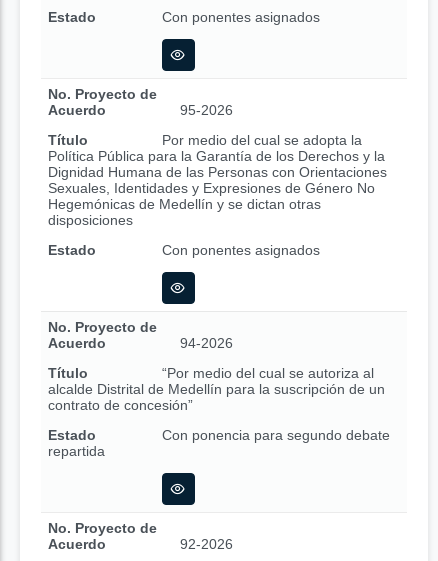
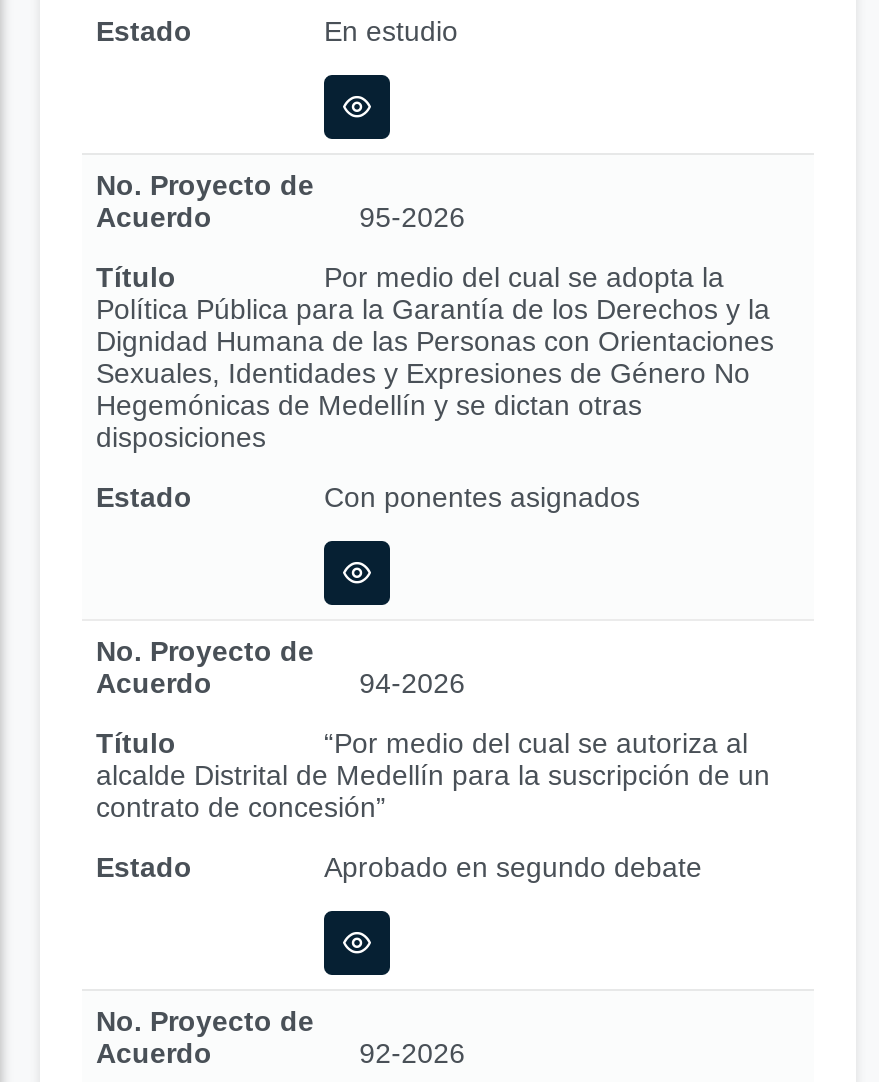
[162,9,320,25] Con ponentes asignados -> [324,15,458,47] En estudio
[48,427,390,459] Con ponencia para segundo debate | repartida -> [324,851,702,883] Aprobado en segundo debate

